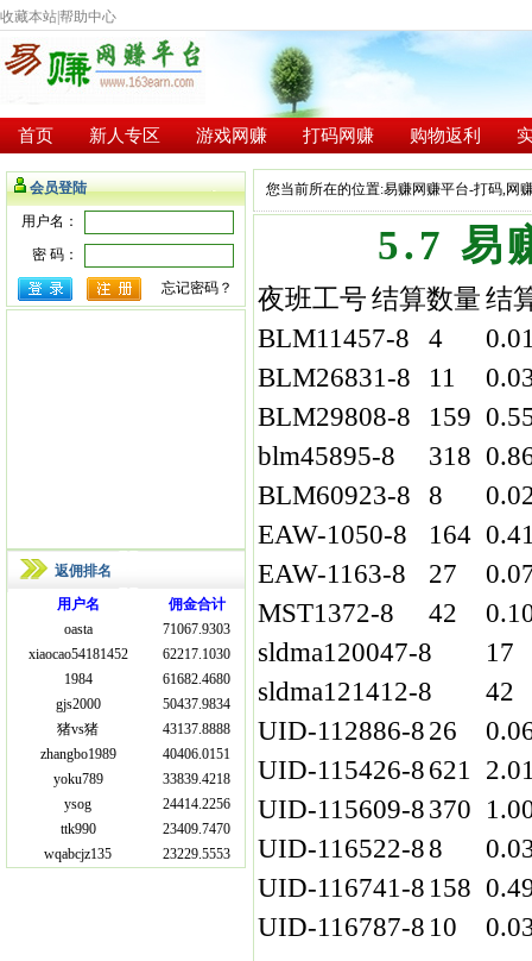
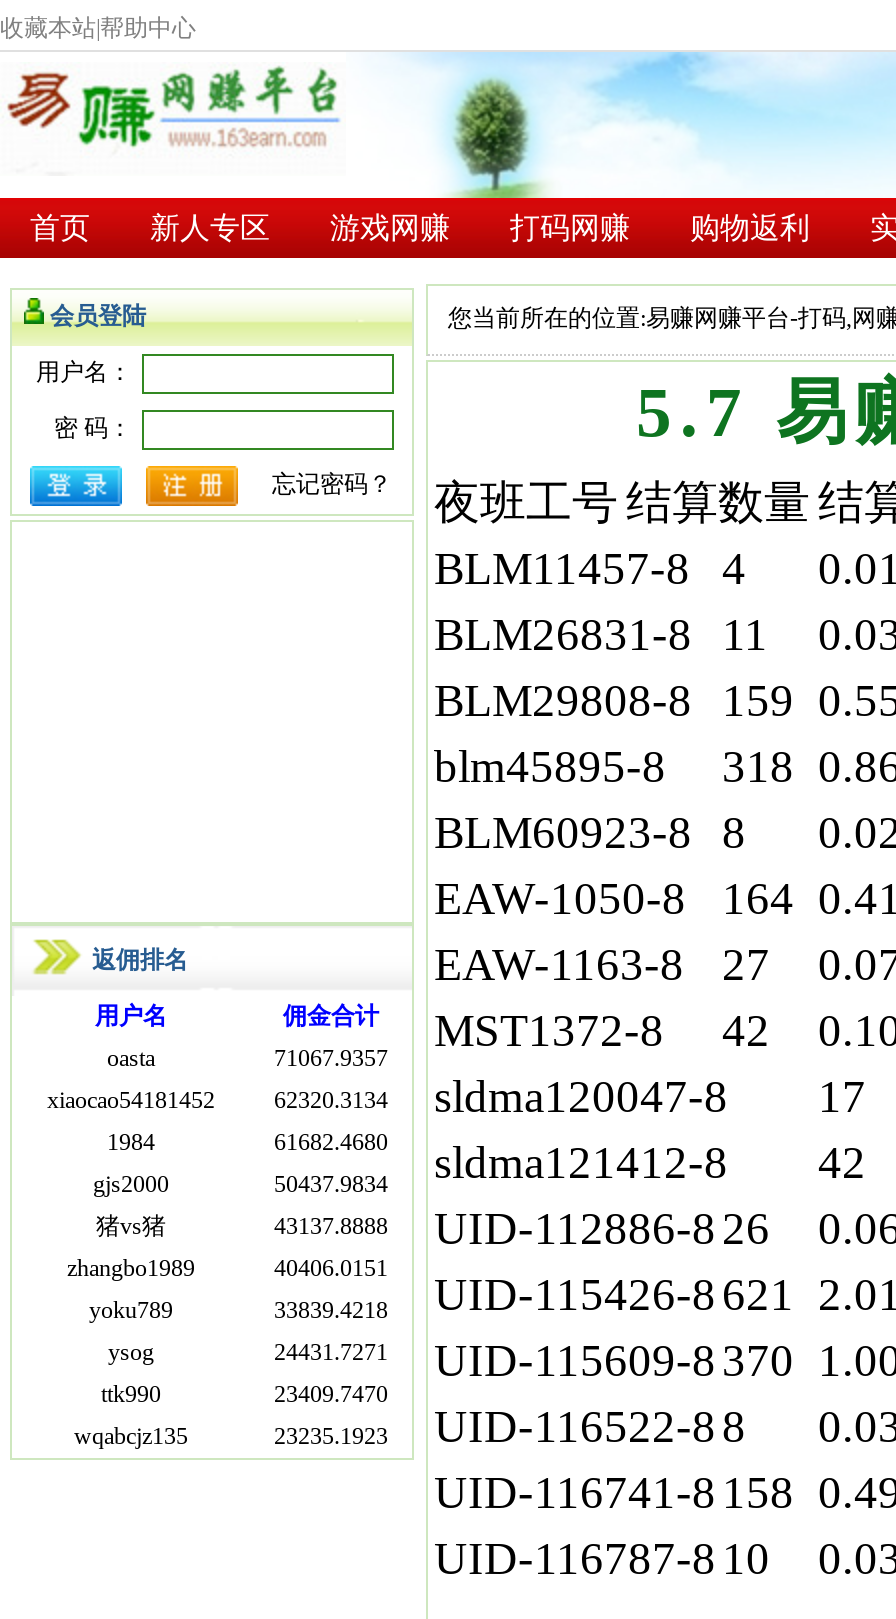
[163,621,230,637] 71067.9303 -> [274,1044,388,1072] 71067.9357
[163,636,514,667] 62217.1030 sldma120047-8 17 -> [274,1070,866,1122] 62320.3134 sldma120047-8 17
[163,796,230,812] 24414.2256 -> [274,1338,388,1366] 24431.7271
[163,846,230,862] 23229.5553 -> [274,1422,388,1450] 23235.1923

